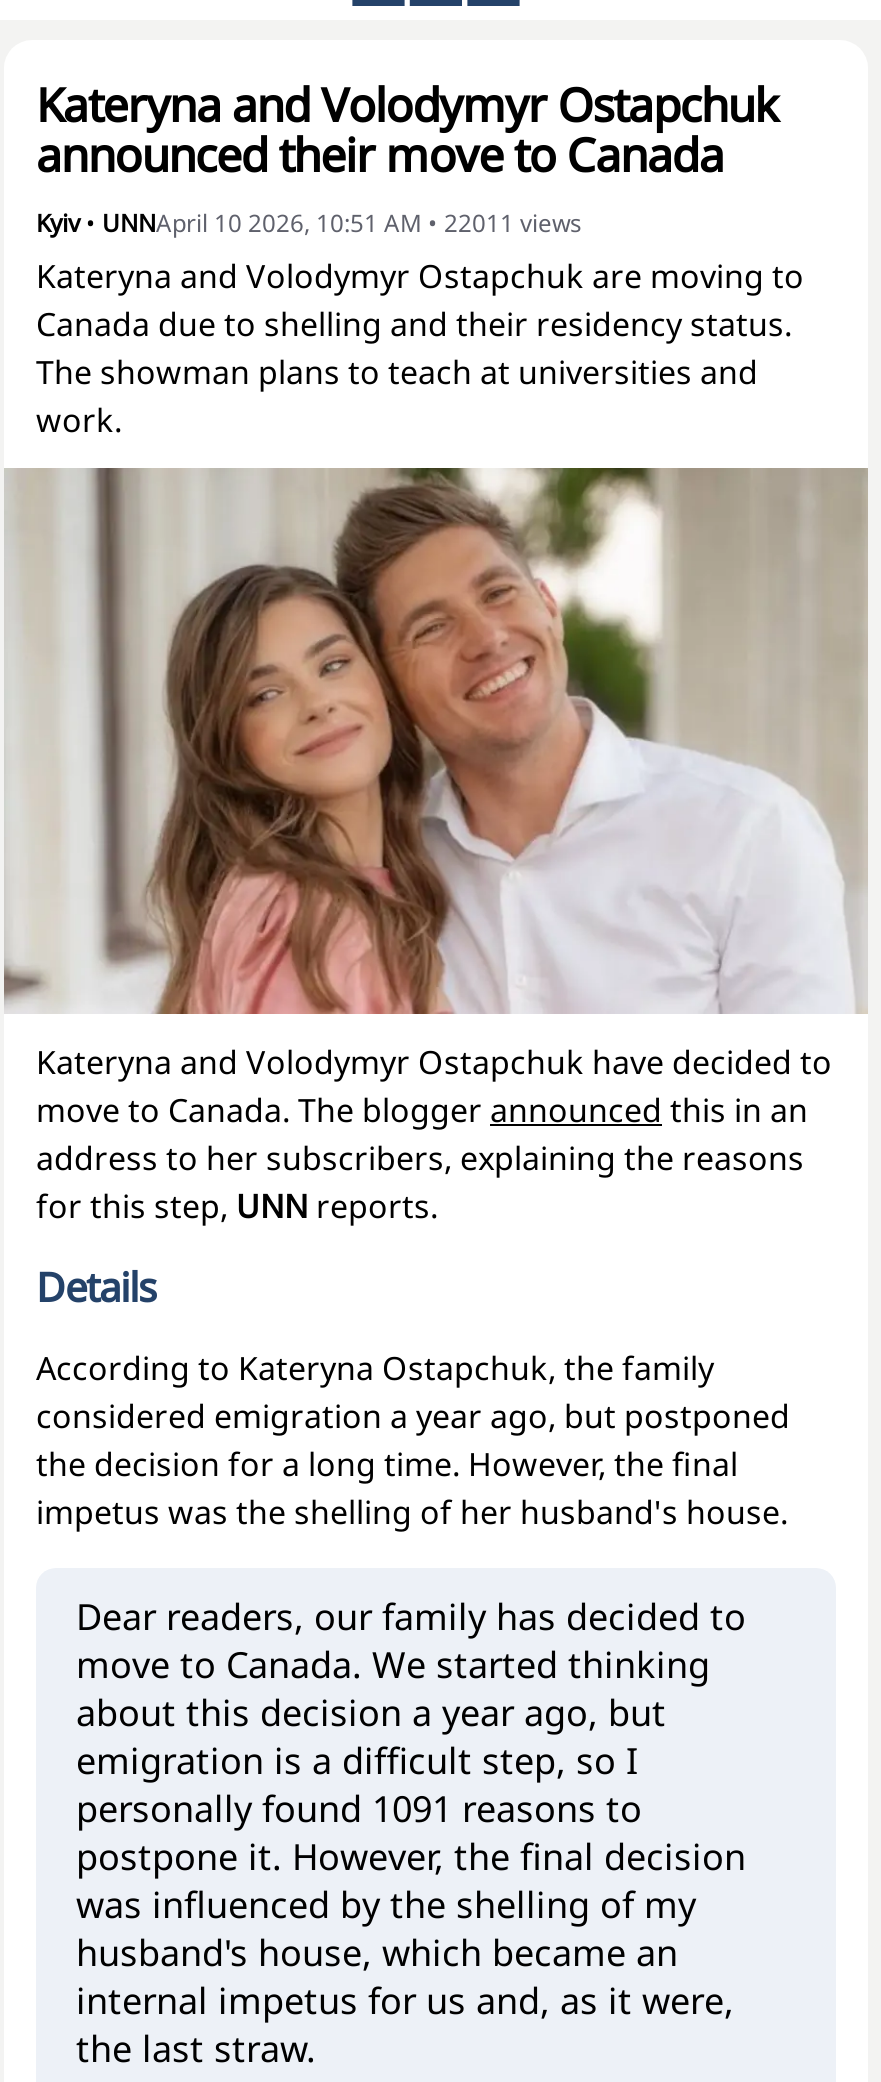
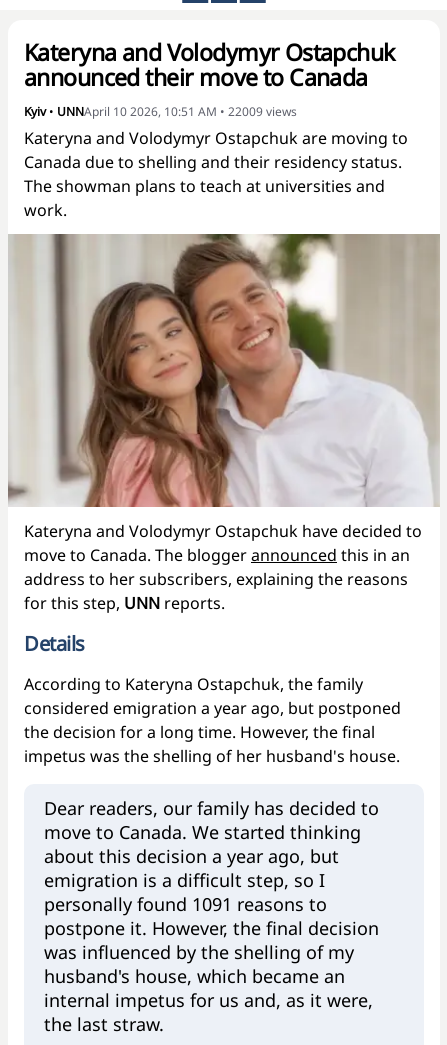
[36,206,582,240] Kyiv • UNNApril 10 2026, 10:51 AM • 22011 views -> [24,103,297,120] Kyiv • UNNApril 10 2026, 10:51 AM • 22009 views

